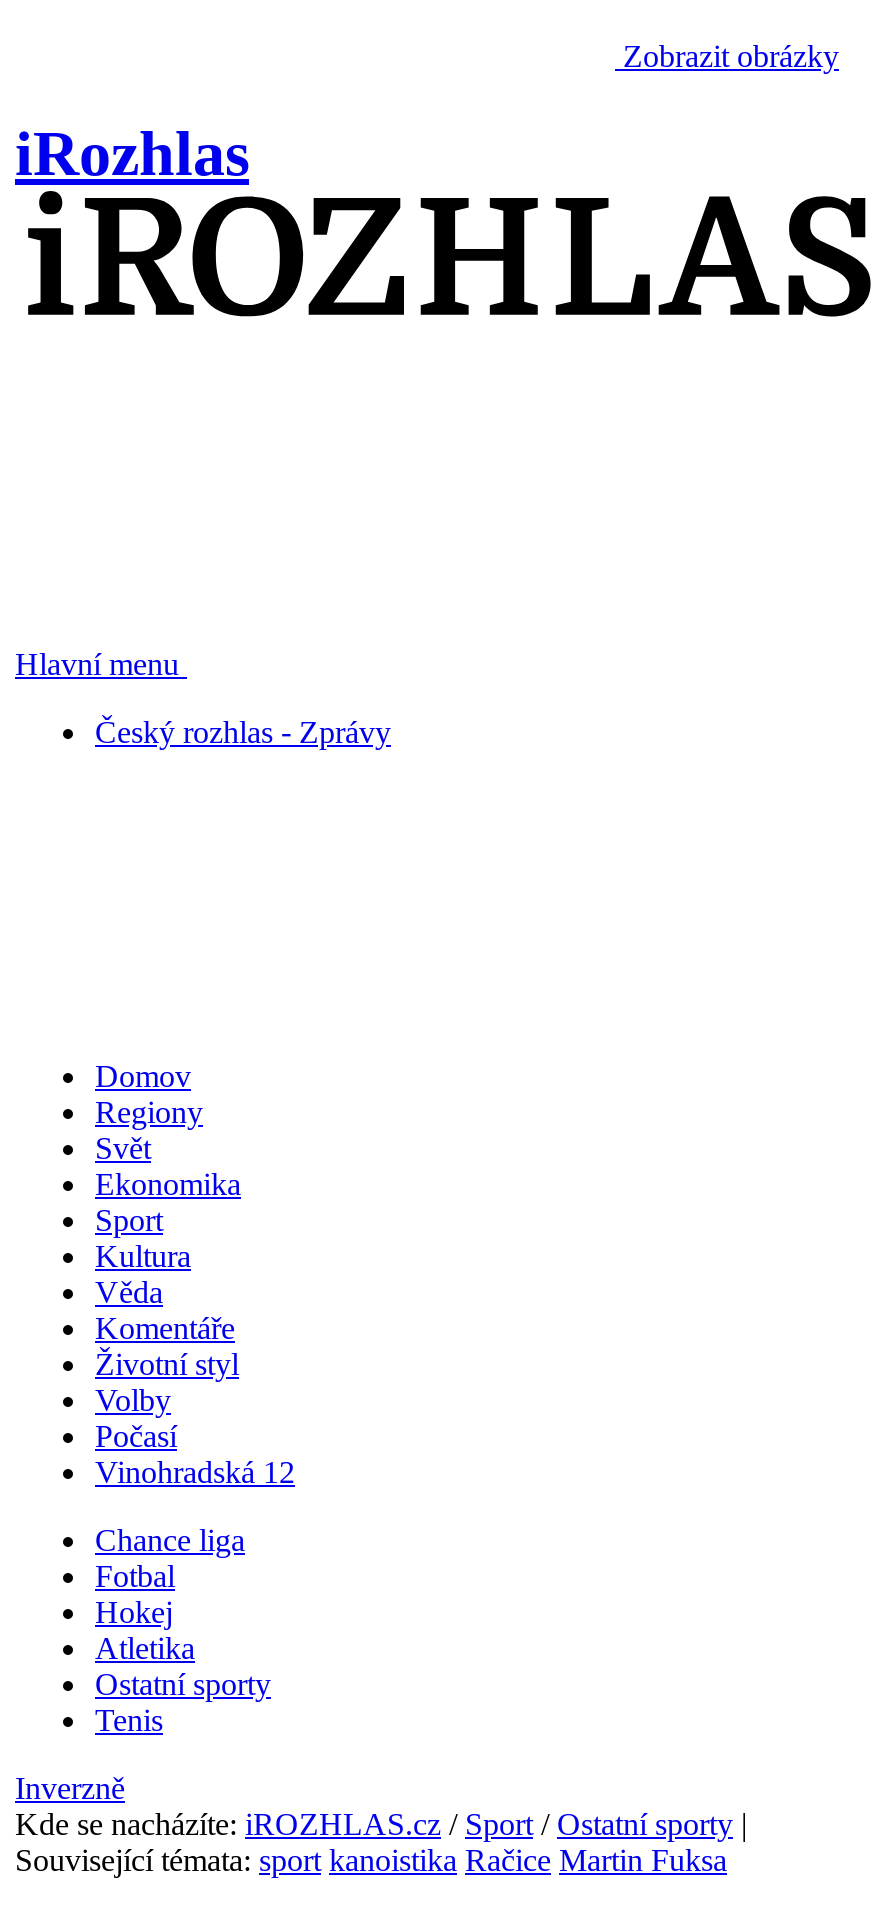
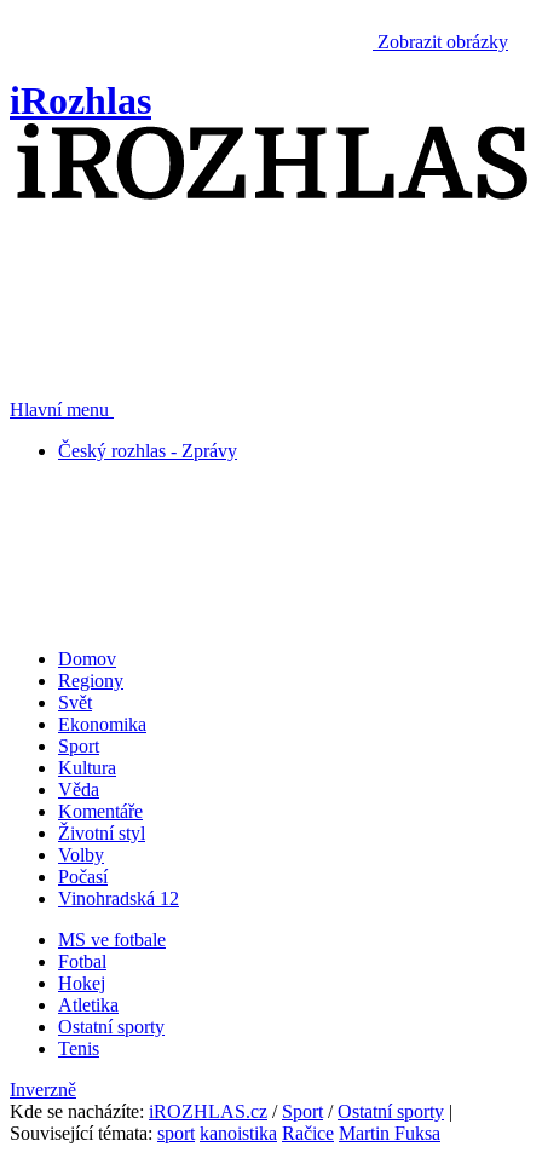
[95,1524,245,1558] Chance liga -> [58,930,166,950] MS ve fotbale

